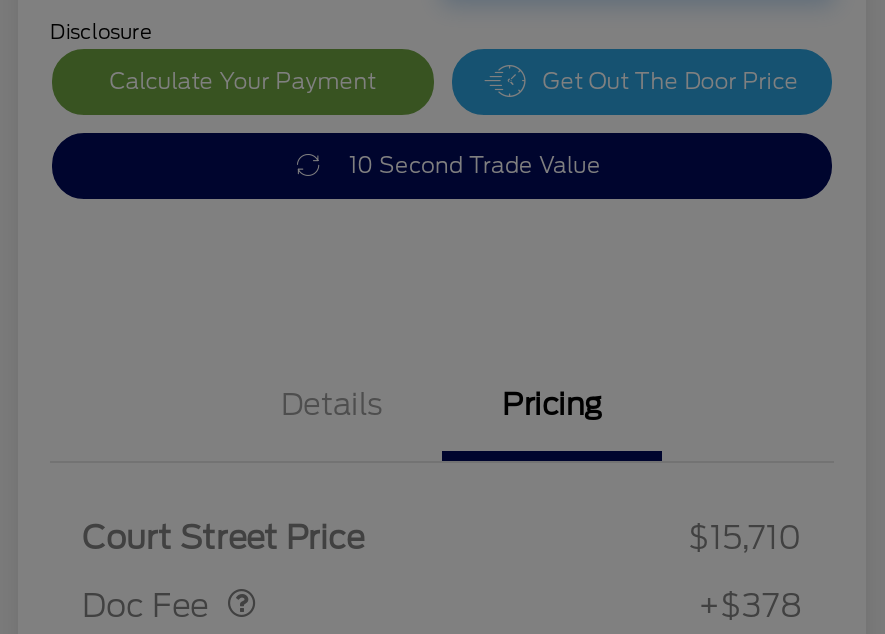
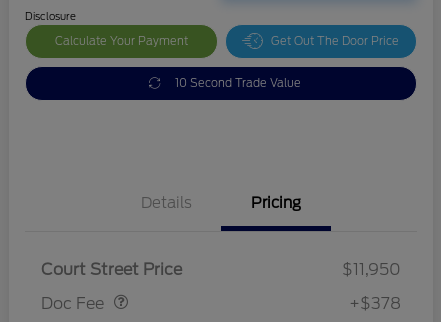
[688,519,802,557] $15,710 -> [342,260,401,279] $11,950

